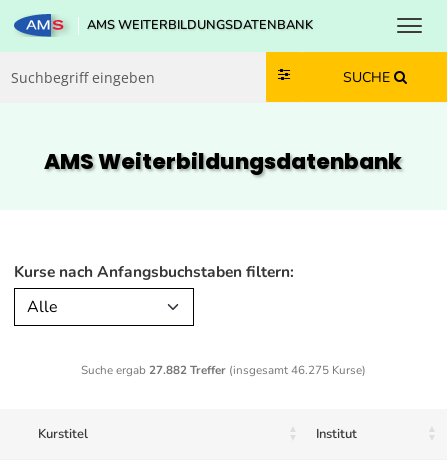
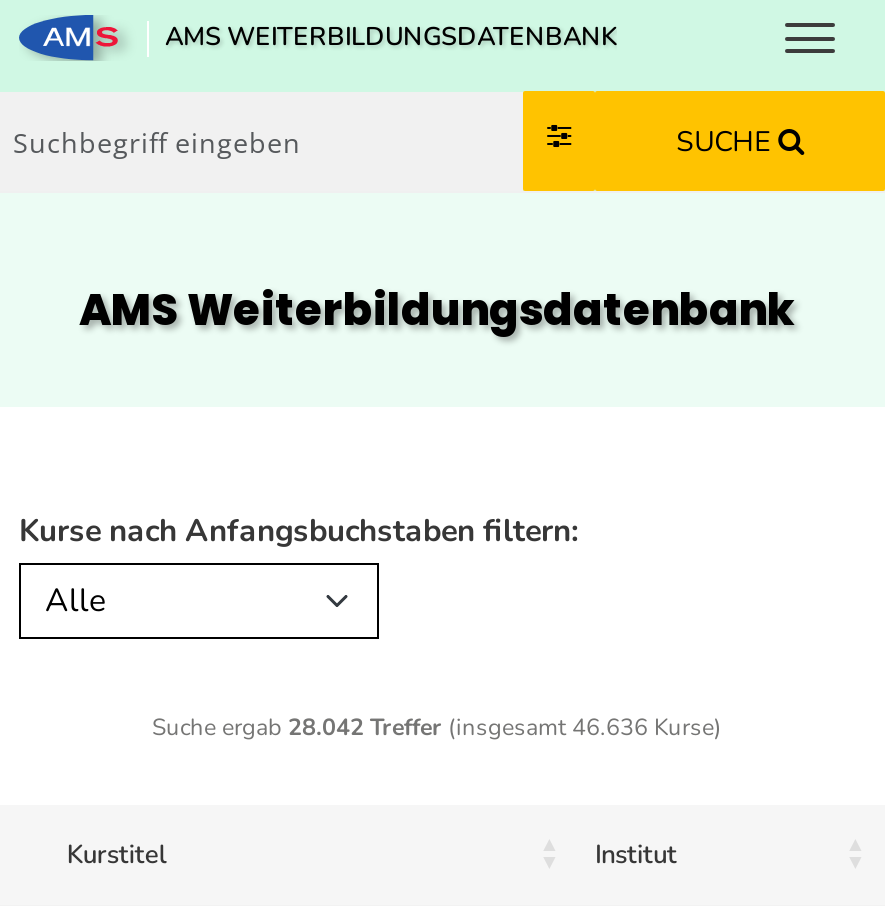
[80,362,365,378] Suche ergab 27.882 Treffer (insgesamt 46.275 Kurse) -> [152,711,722,743] Suche ergab 28.042 Treffer (insgesamt 46.636 Kurse)

